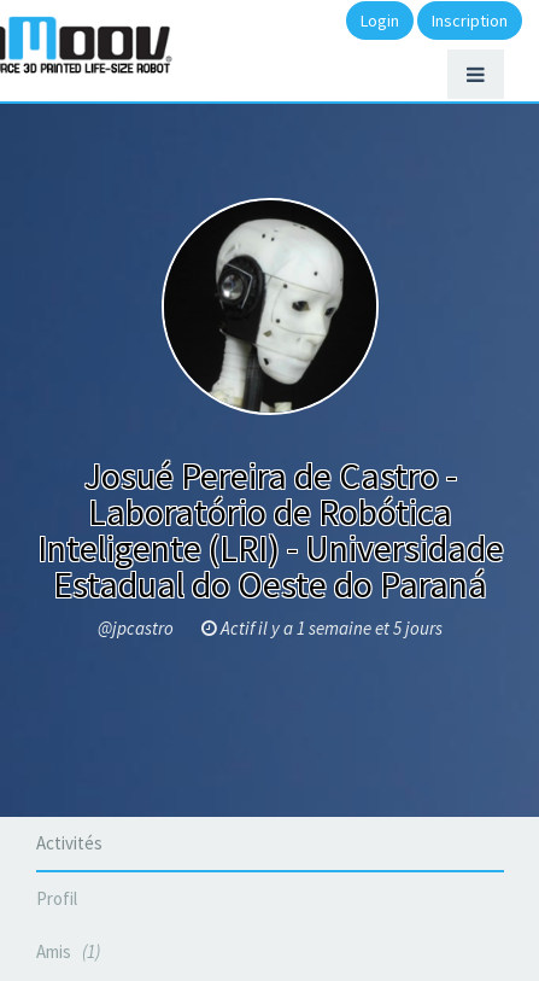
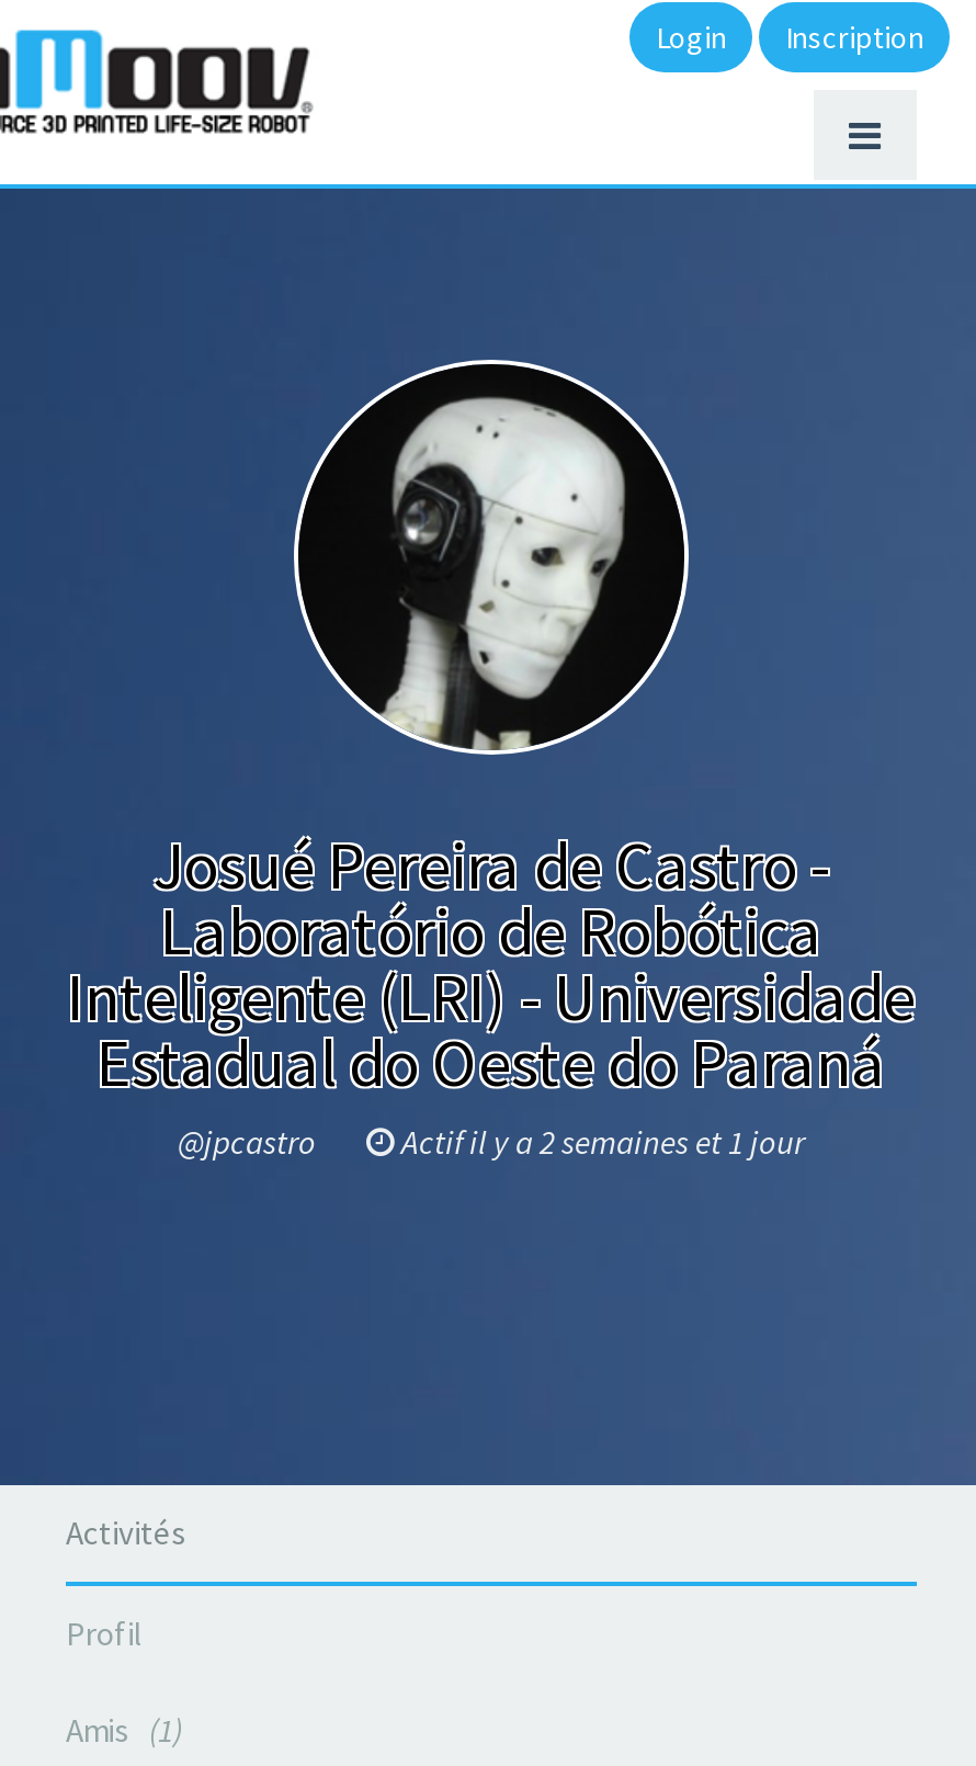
[217,617,443,640] Actif il y a 1 semaine et 5 jours -> [395,1121,805,1163] Actif il y a 2 semaines et 1 jour

